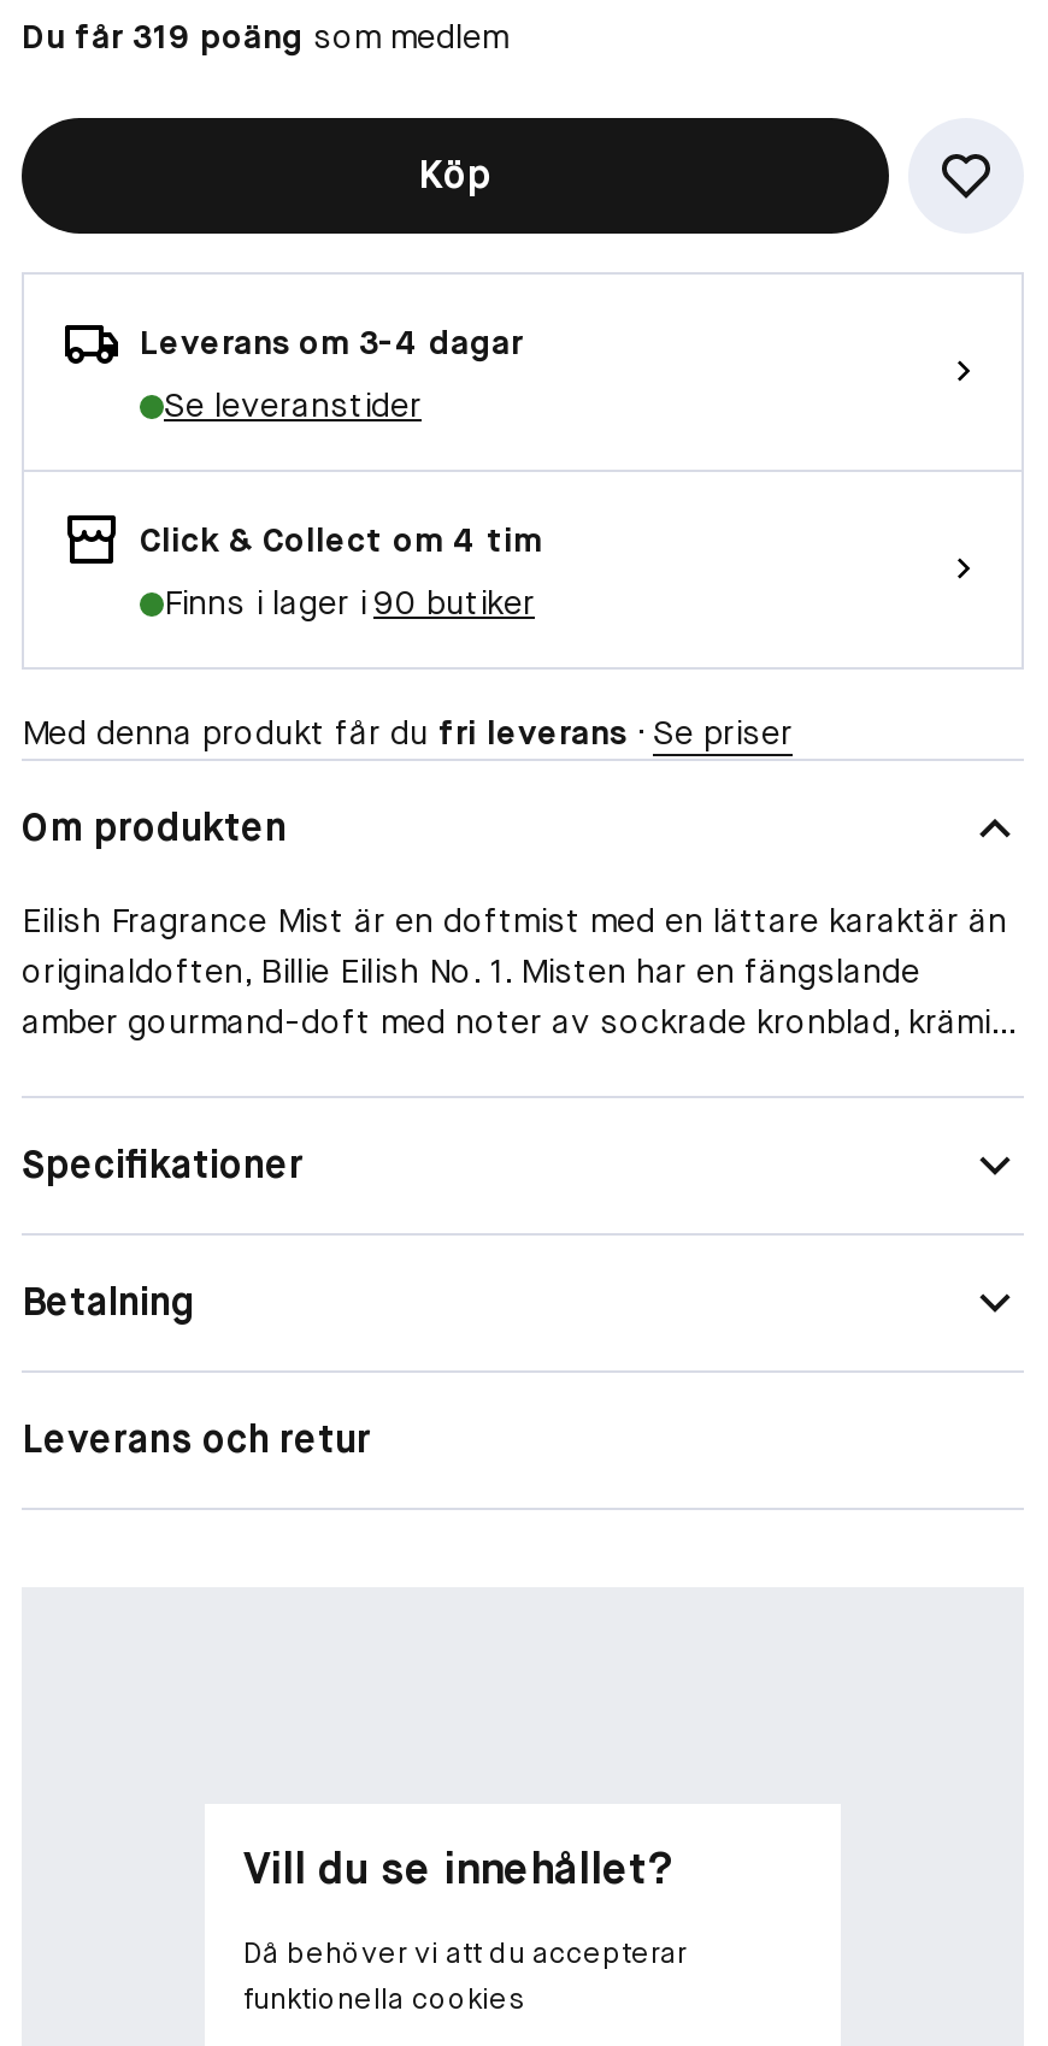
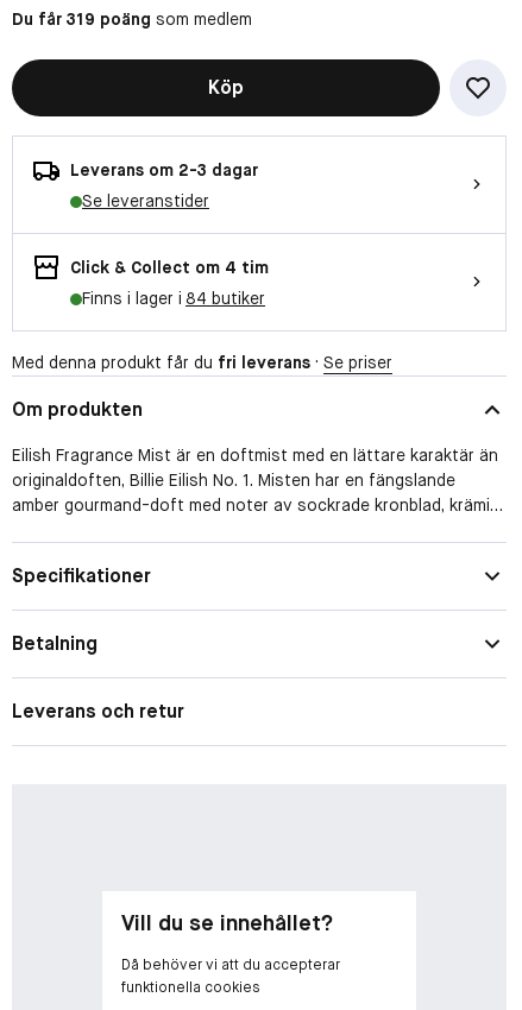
[140,320,523,364] Leverans om 3-4 dagar -> [70,159,258,181] Leverans om 2-3 dagar
[164,580,535,624] Finns i lager i 90 butiker -> [82,288,265,309] Finns i lager i 84 butiker

